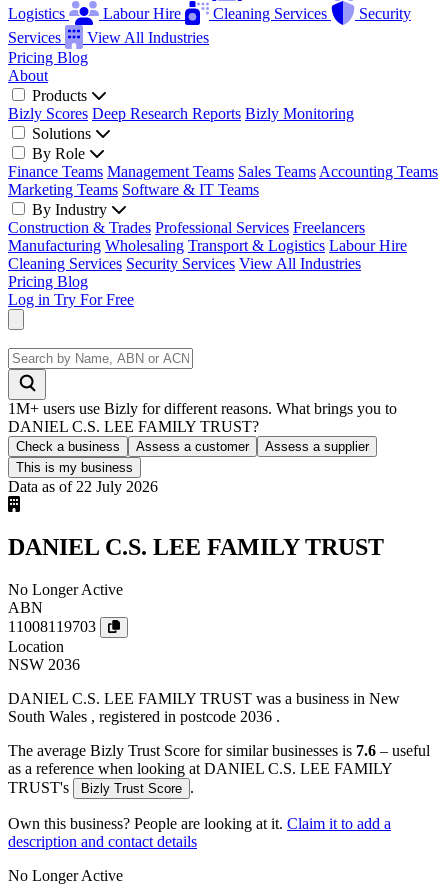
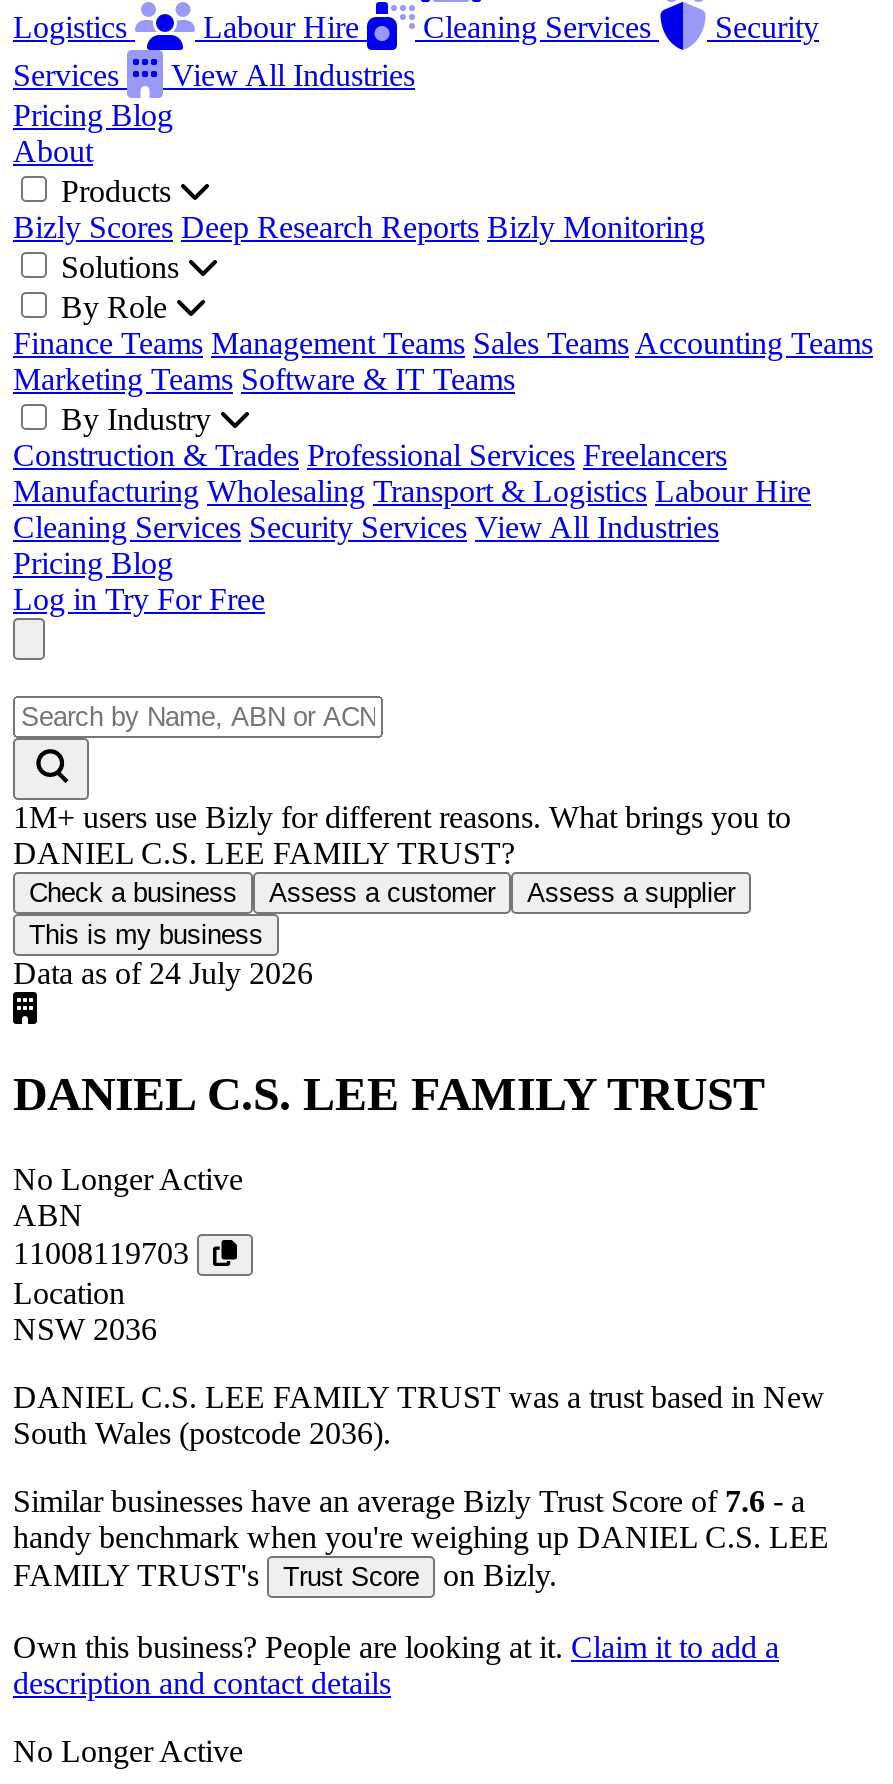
[8,478,158,495] Data as of 22 July 2026 -> [13,956,313,990] Data as of 24 July 2026
[8,690,400,725] DANIEL C.S. LEE FAMILY TRUST was a business in New | South Wales , registered in postcode 2036 . -> [13,1379,825,1449] DANIEL C.S. LEE FAMILY TRUST was a trust based in New | South Wales (postcode 2036).
[8,742,430,796] The average Bizly Trust Score for similar businesses is 7.6 – useful | as a reference when looking at DANIEL C.S. LEE FAMILY | TRUST's Bizly Trust Score . -> [13,1483,829,1591] Similar businesses have an average Bizly Trust Score of 7.6 - a | handy benchmark when you're weighing up DANIEL C.S. LEE | FAMILY TRUST's Trust Score on Bizly.

